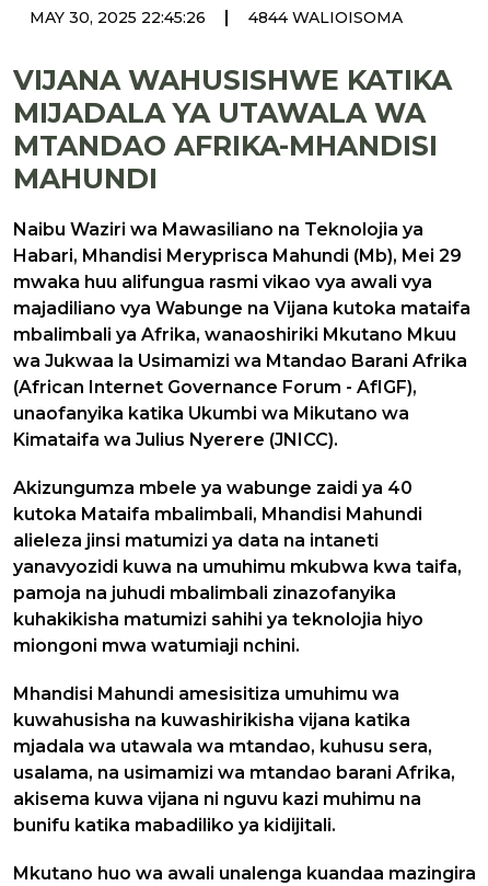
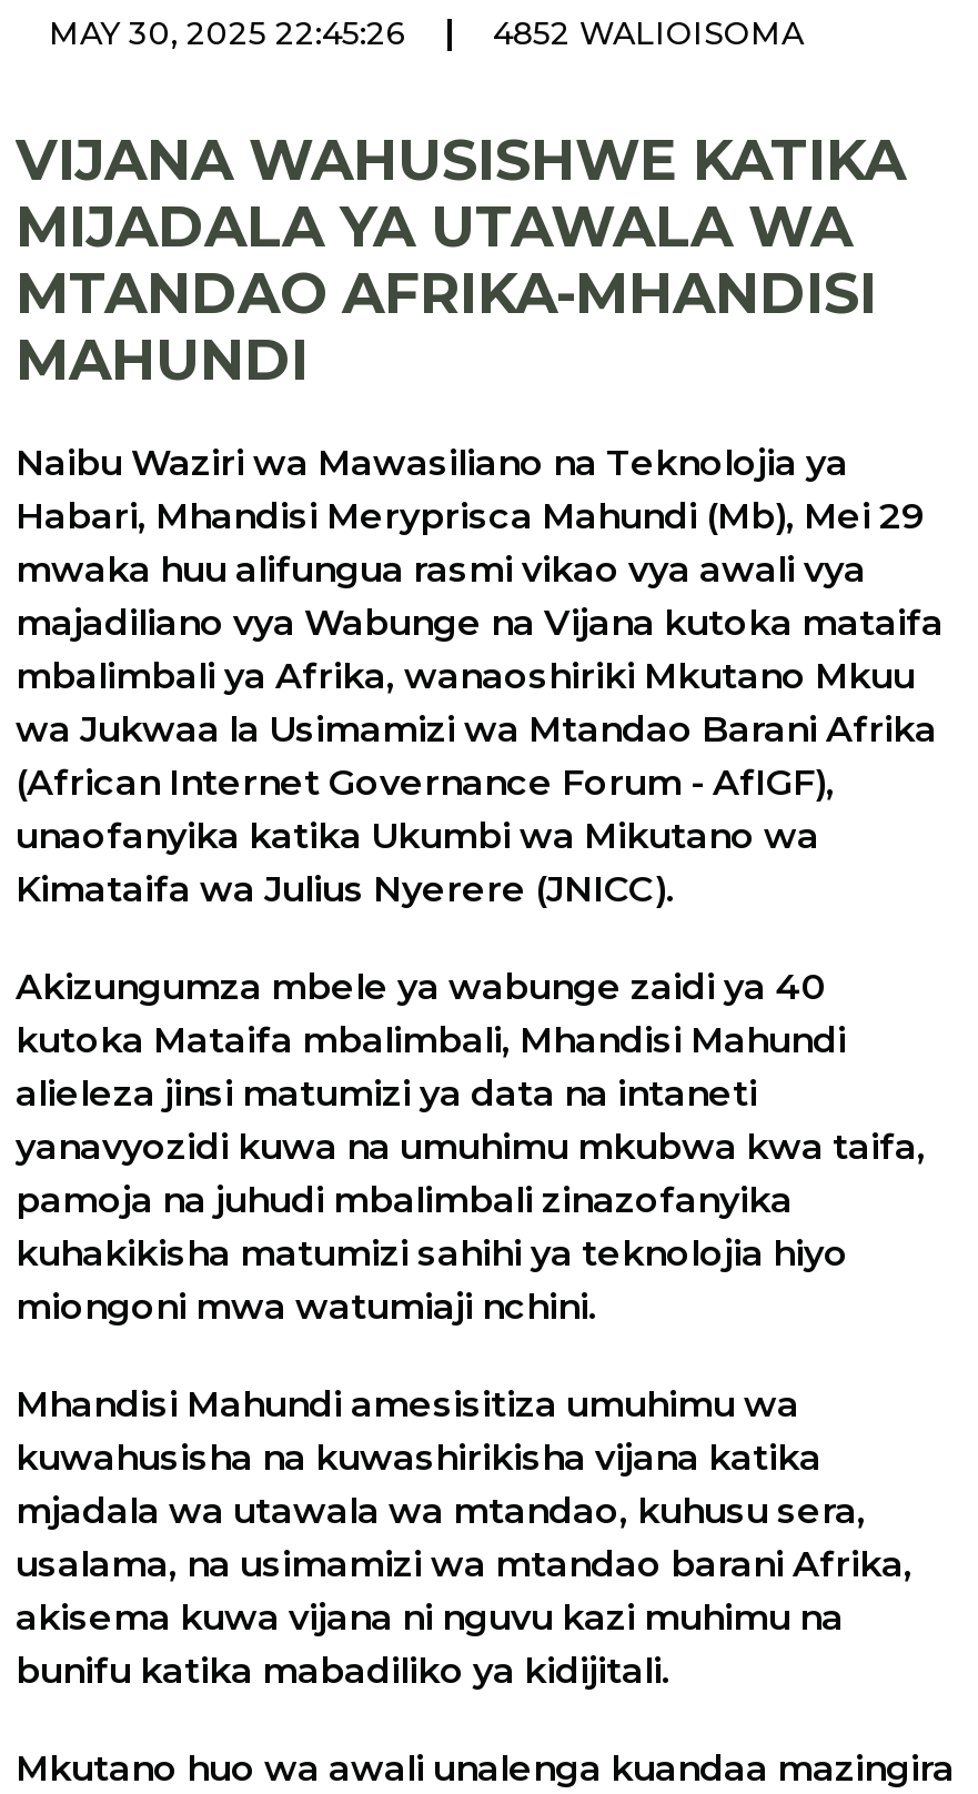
[248,7,403,27] 4844 WALIOISOMA -> [493,12,804,52] 4852 WALIOISOMA

